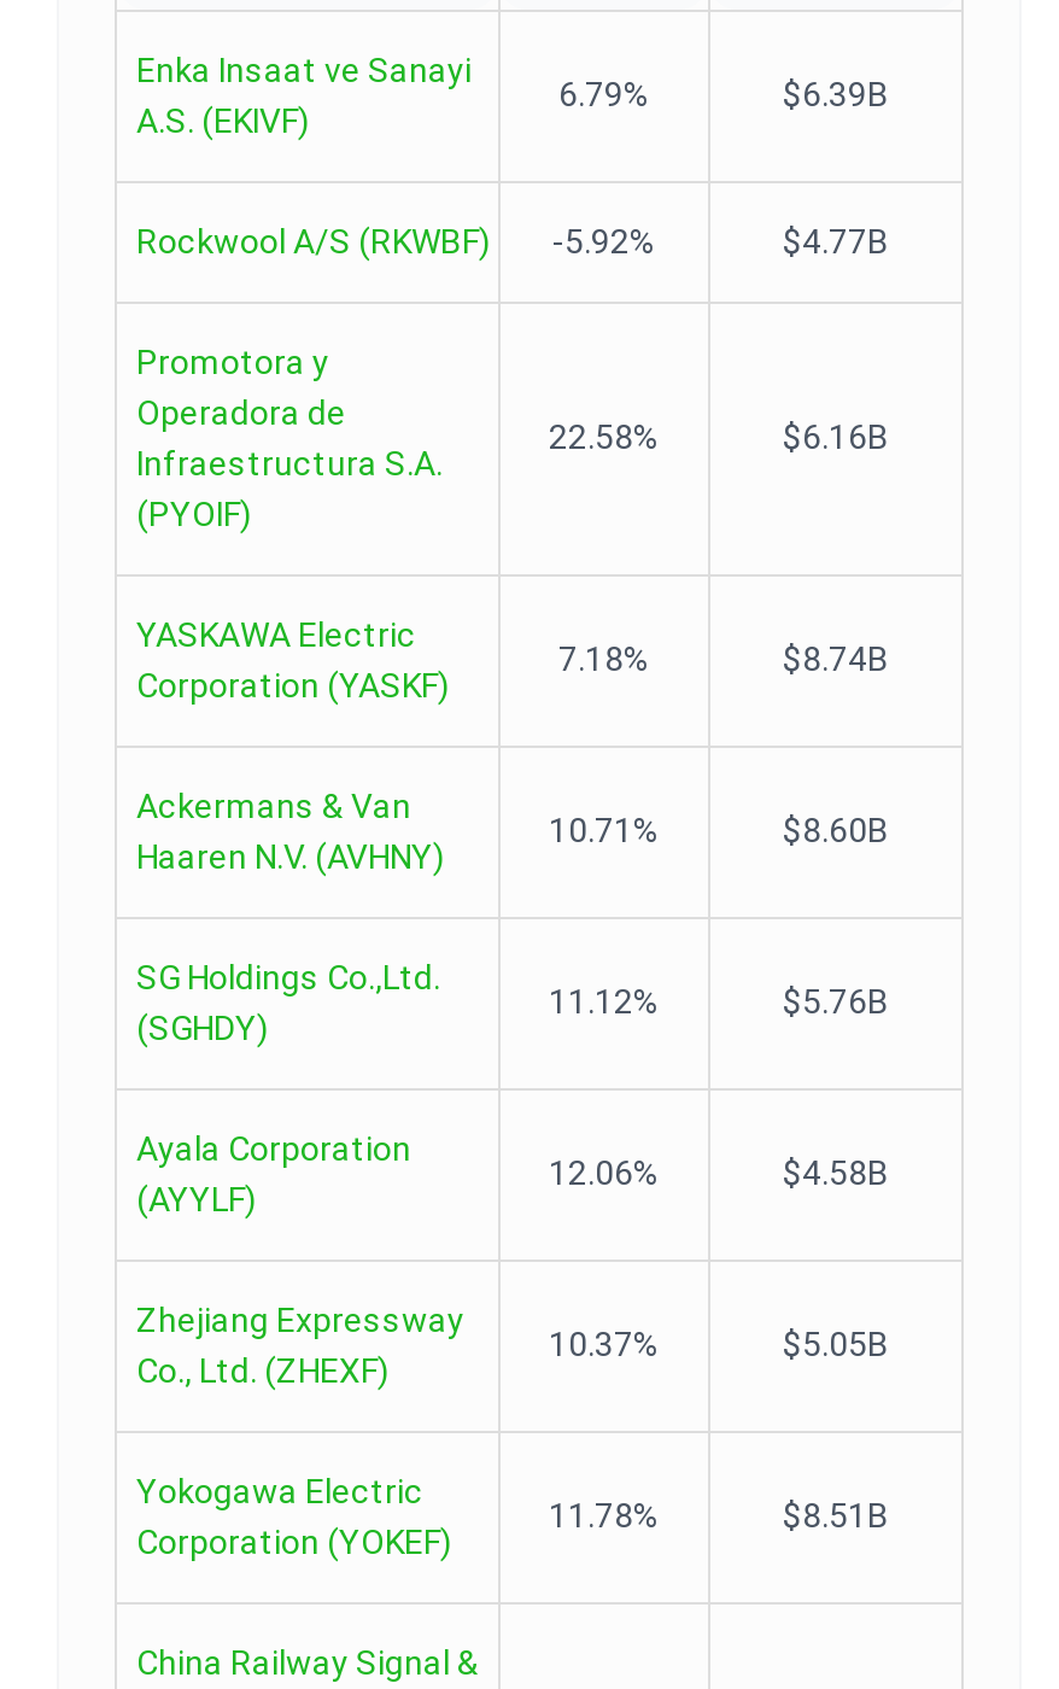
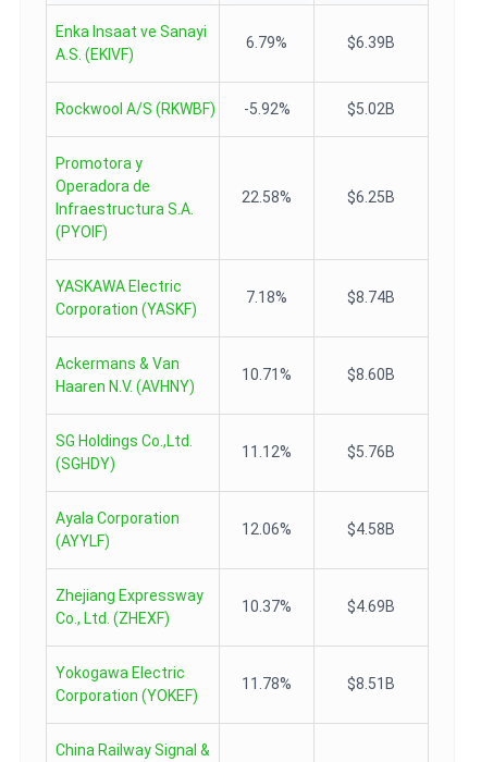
[783,222,889,261] $4.77B -> [347,100,395,118] $5.02B
[783,417,889,456] $6.16B -> [347,188,395,206] $6.25B
[783,1325,889,1363] $5.05B -> [347,598,395,615] $4.69B

